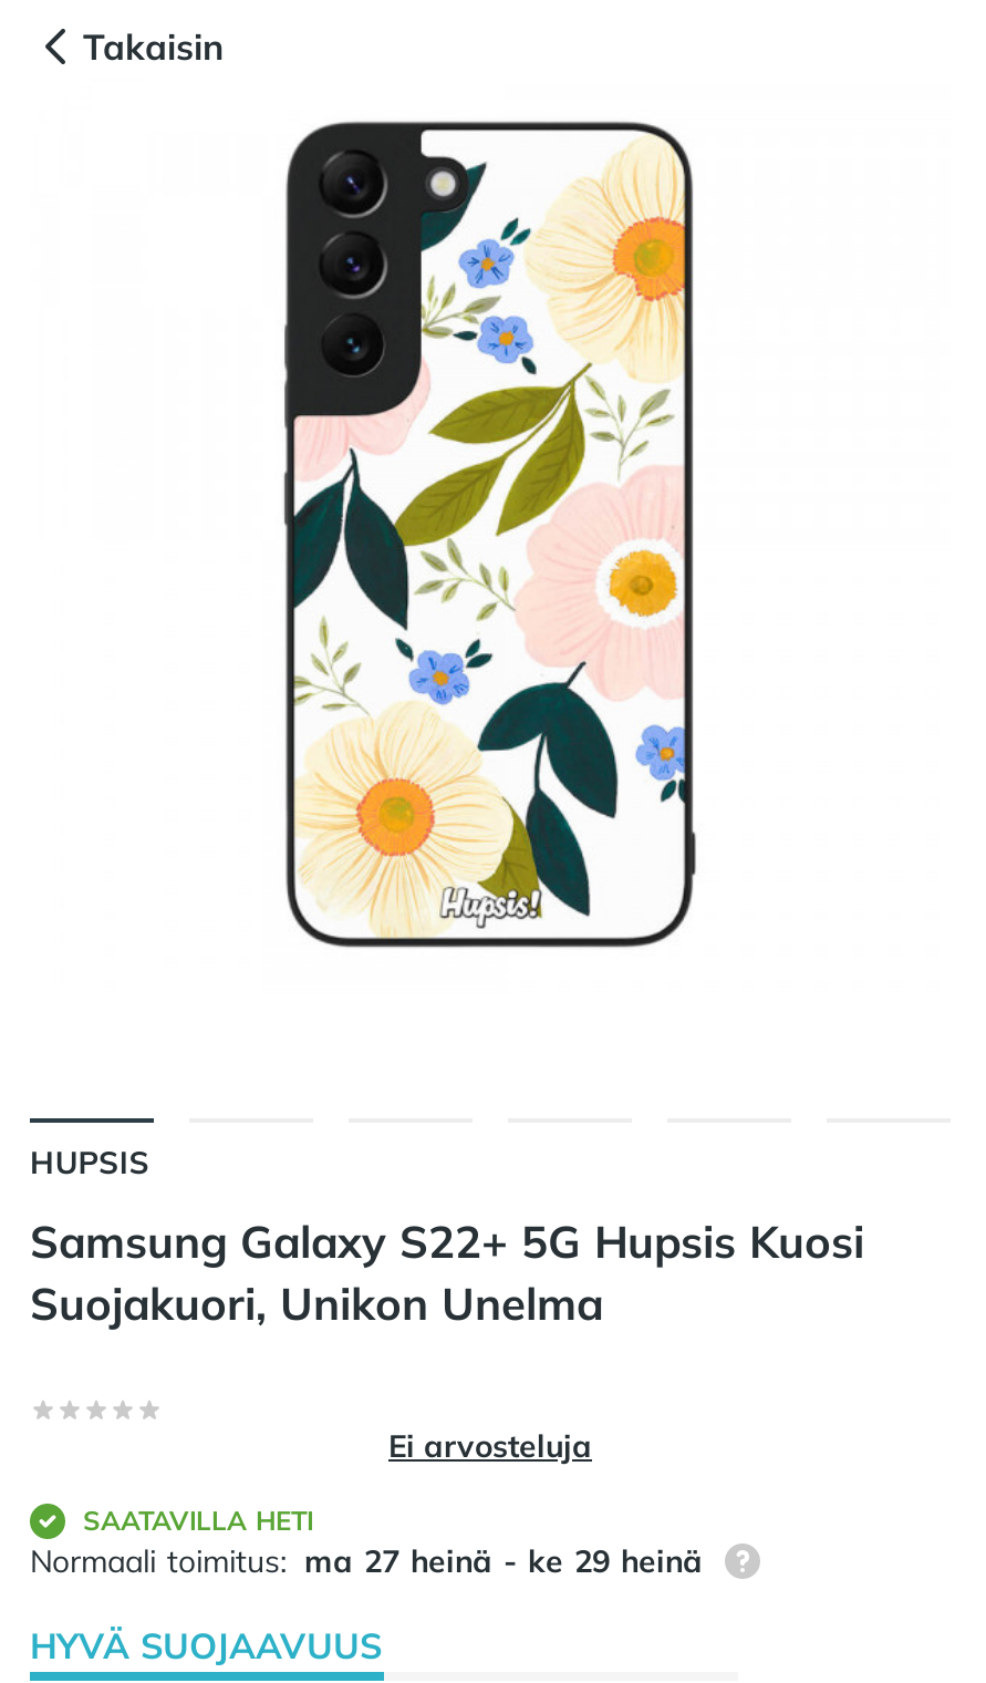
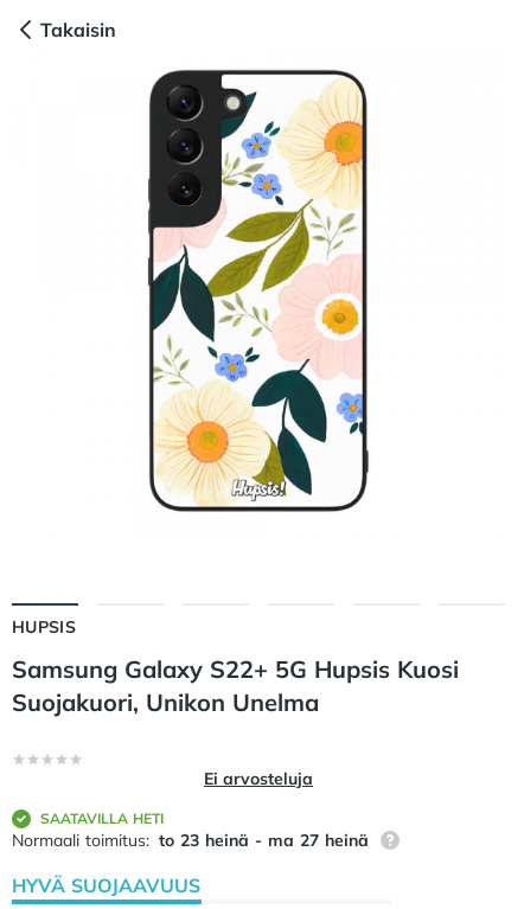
[30,1541,703,1581] Normaali toimitus: ma 27 heinä - ke 29 heinä -> [12,830,369,851] Normaali toimitus: to 23 heinä - ma 27 heinä

